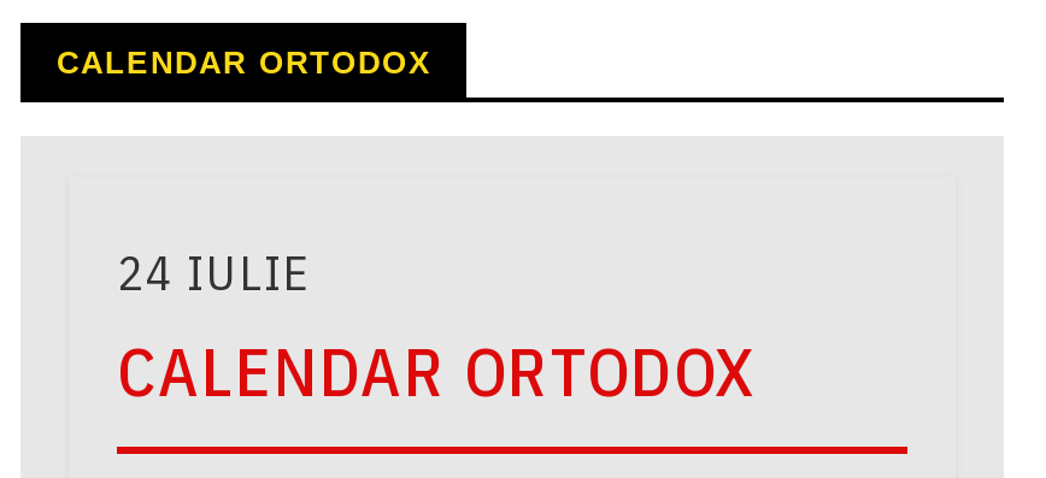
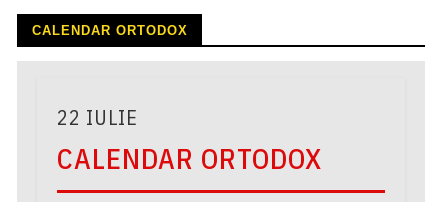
[117,239,312,304] 24 IULIE -> [57,104,138,131] 22 IULIE

